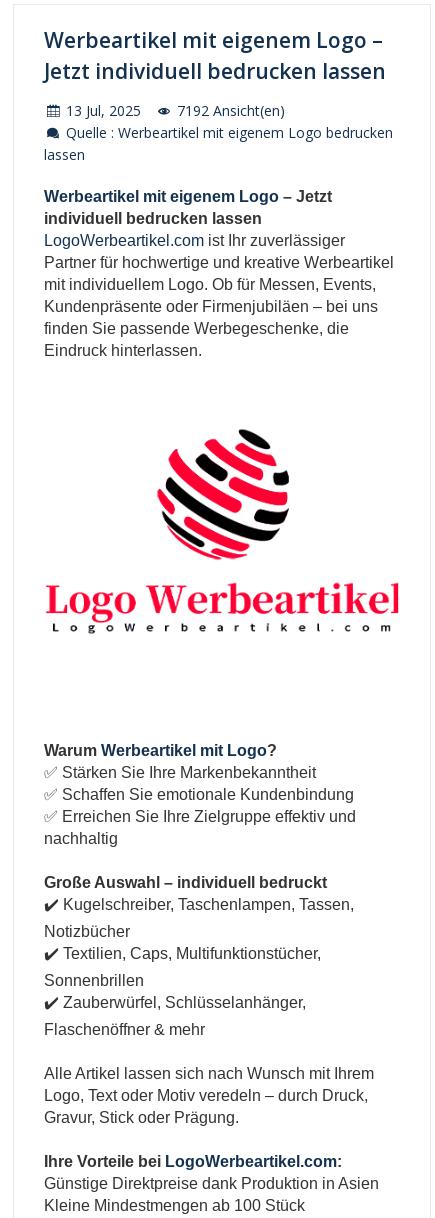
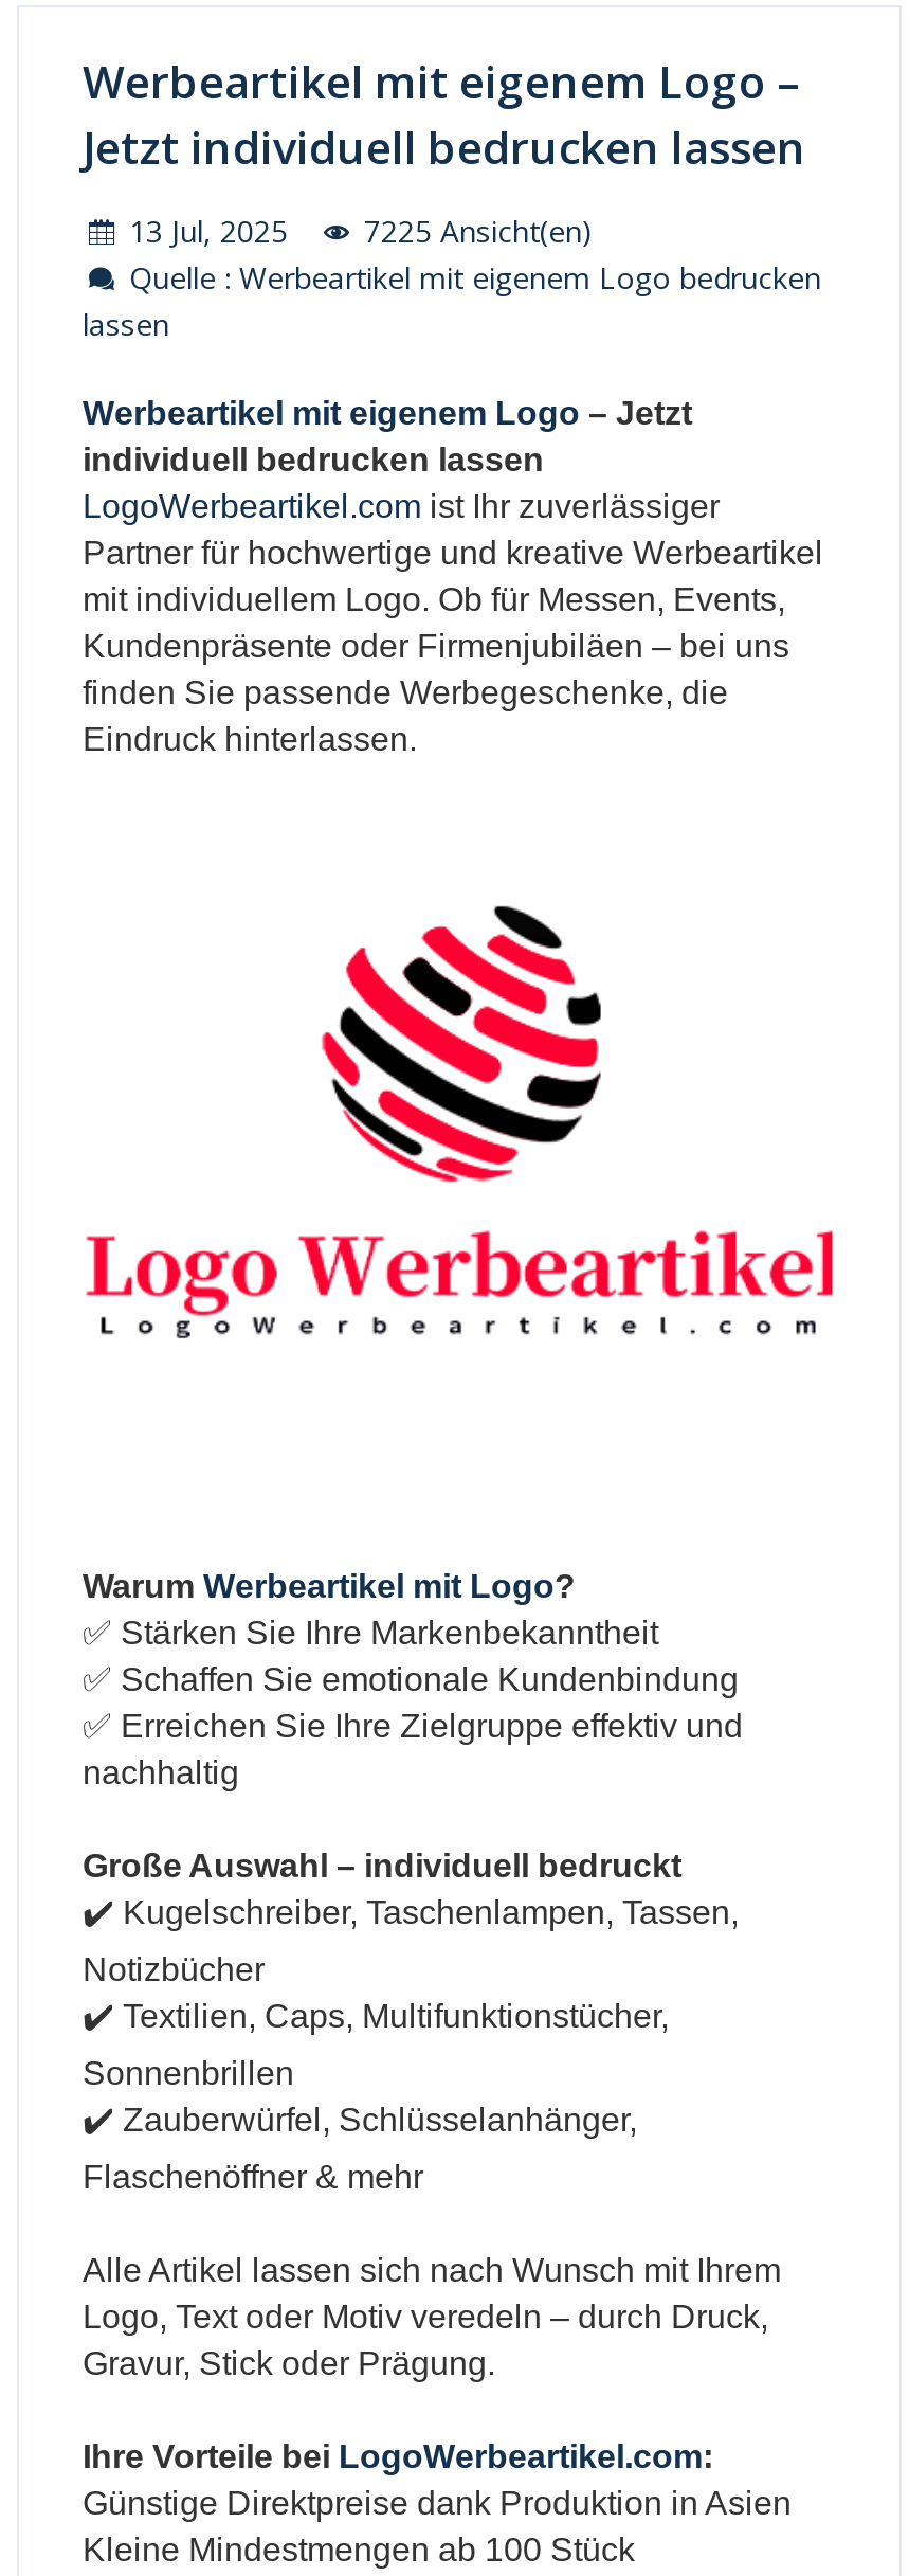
[62,101,285,120] 13 Jul, 2025 7192 Ansicht(en) -> [121,210,593,251] 13 Jul, 2025 7225 Ansicht(en)

